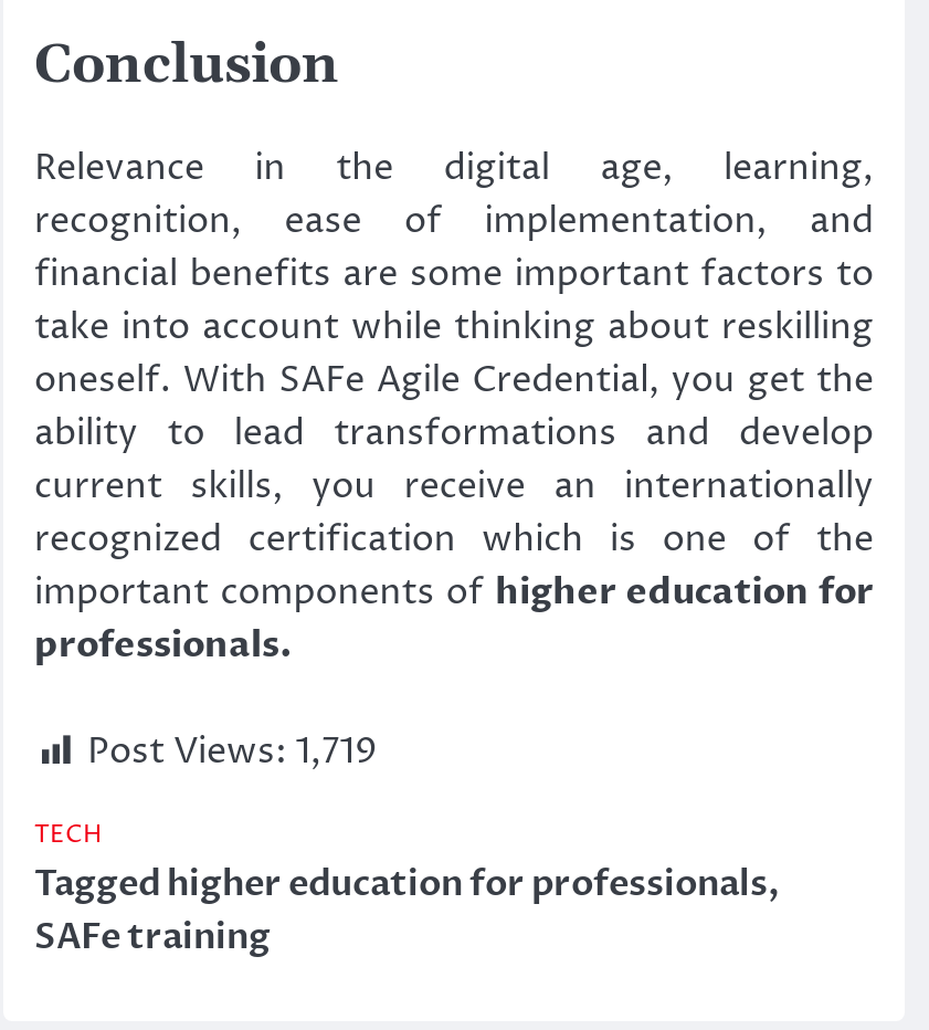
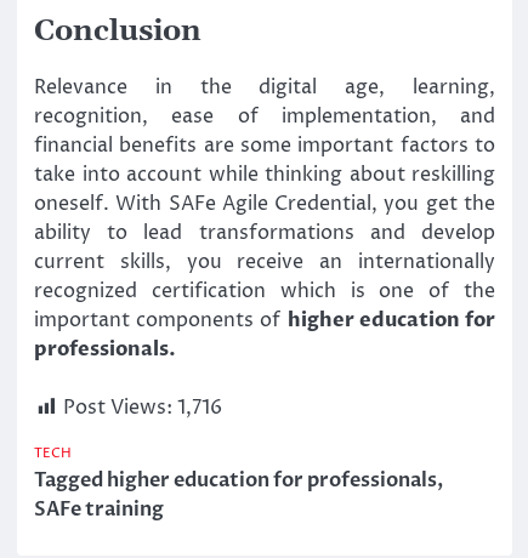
[87,727,377,776] Post Views: 1,719 -> [63,394,222,421] Post Views: 1,716

